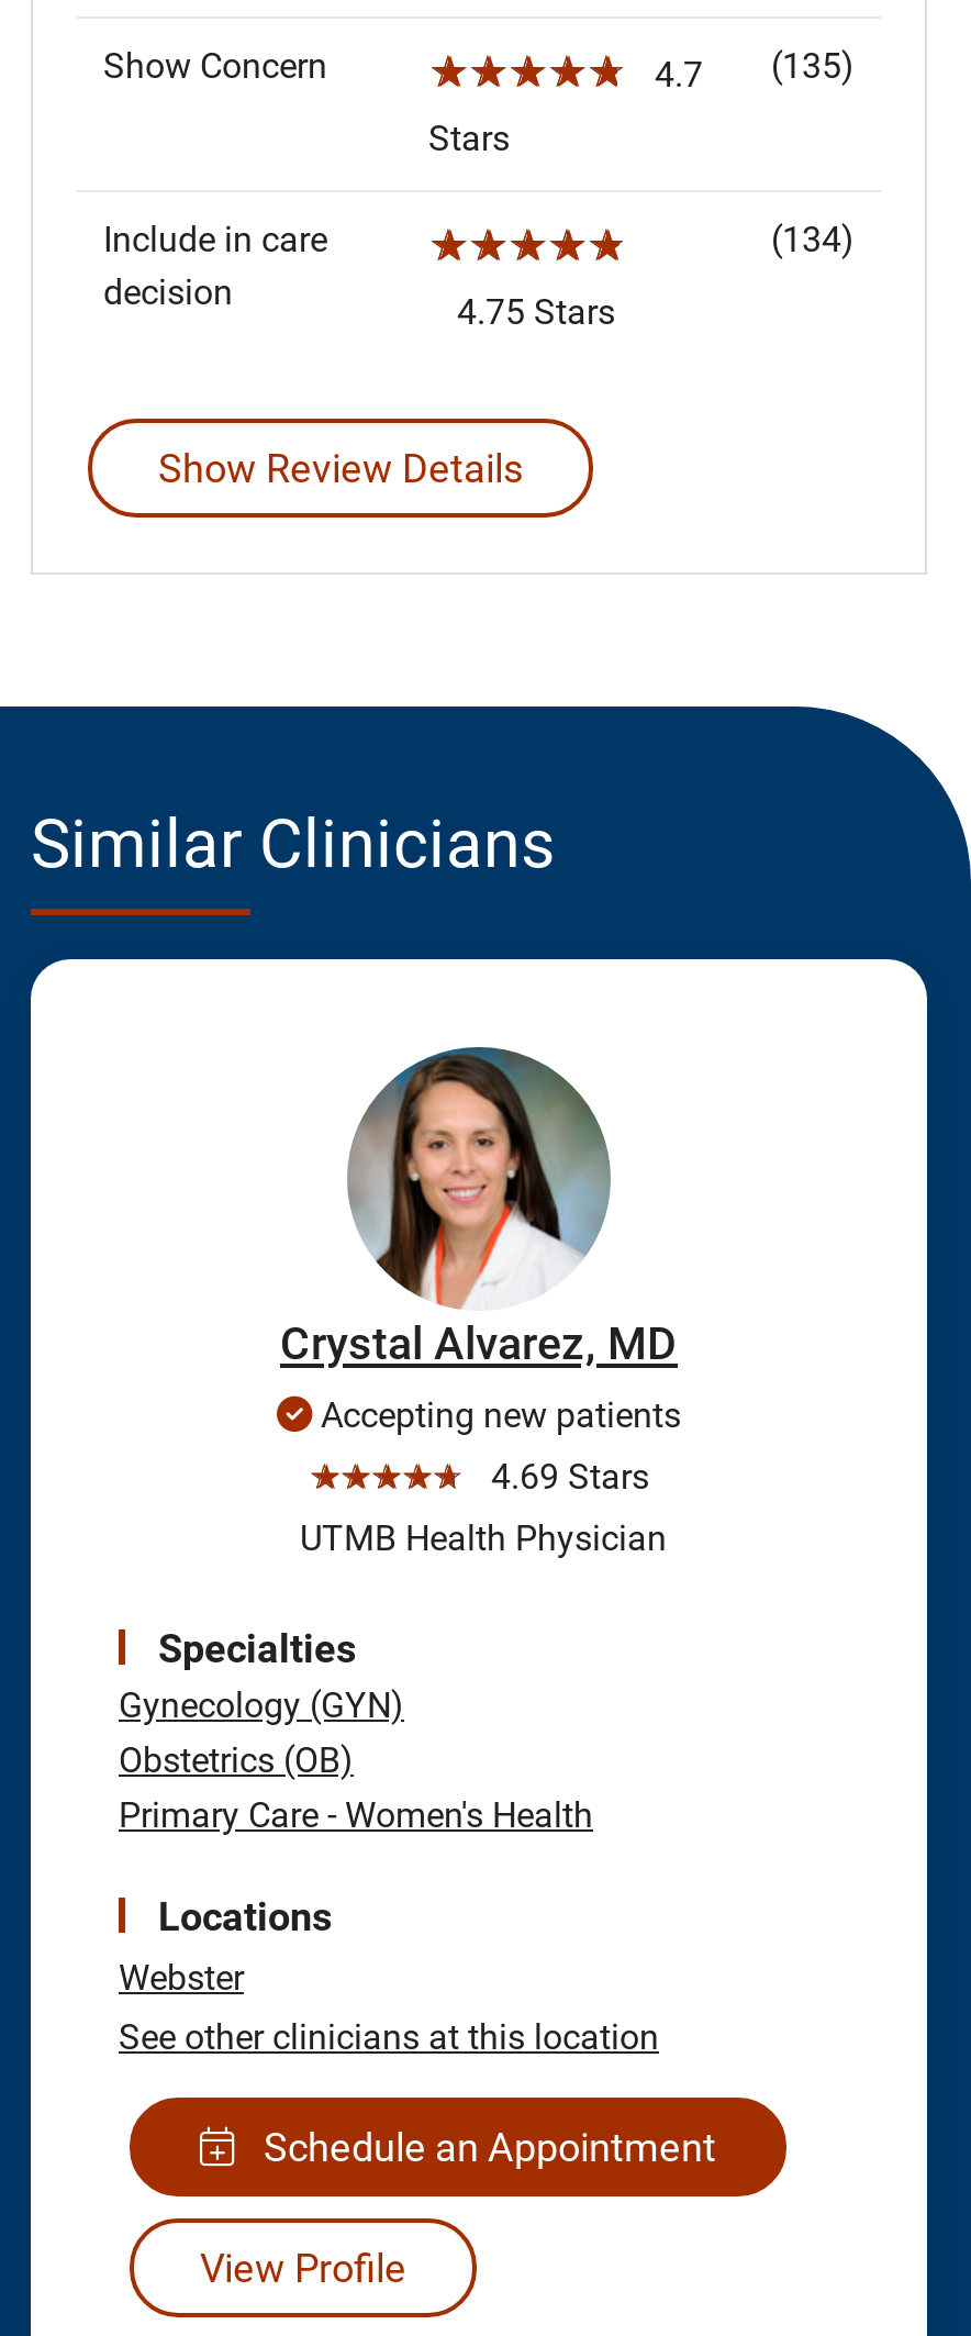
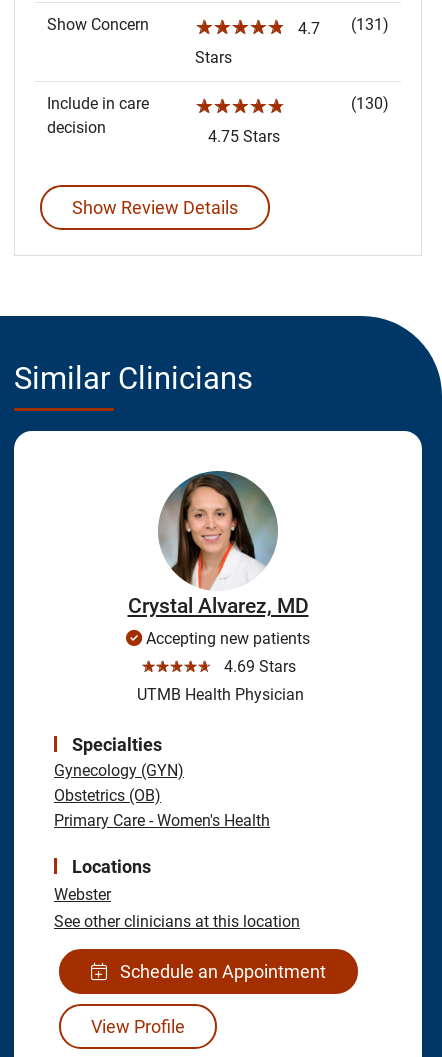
[771,44,855,86] (135) -> [351,14,389,33] (131)
[771,218,855,259] (134) -> [351,93,389,112] (130)

